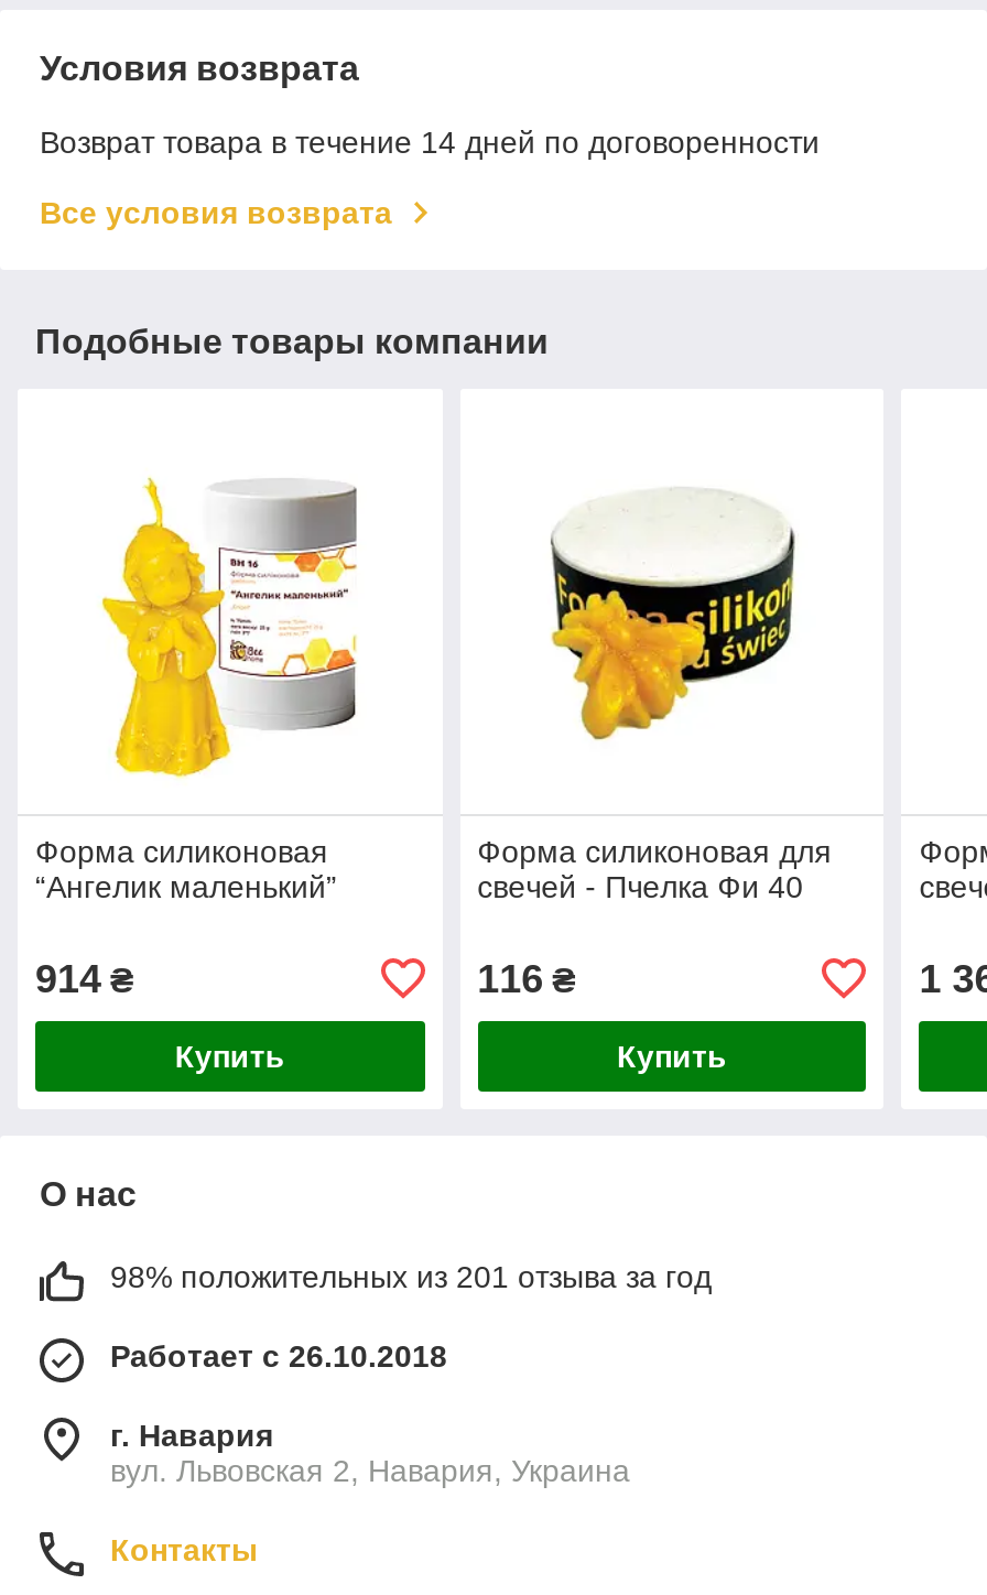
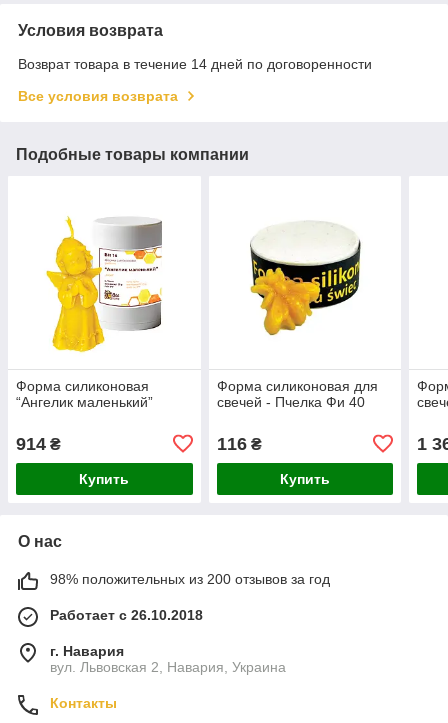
[110,1259,712,1294] 98% положительных из 201 отзыва за год -> [50,571,330,587] 98% положительных из 200 отзывов за год

